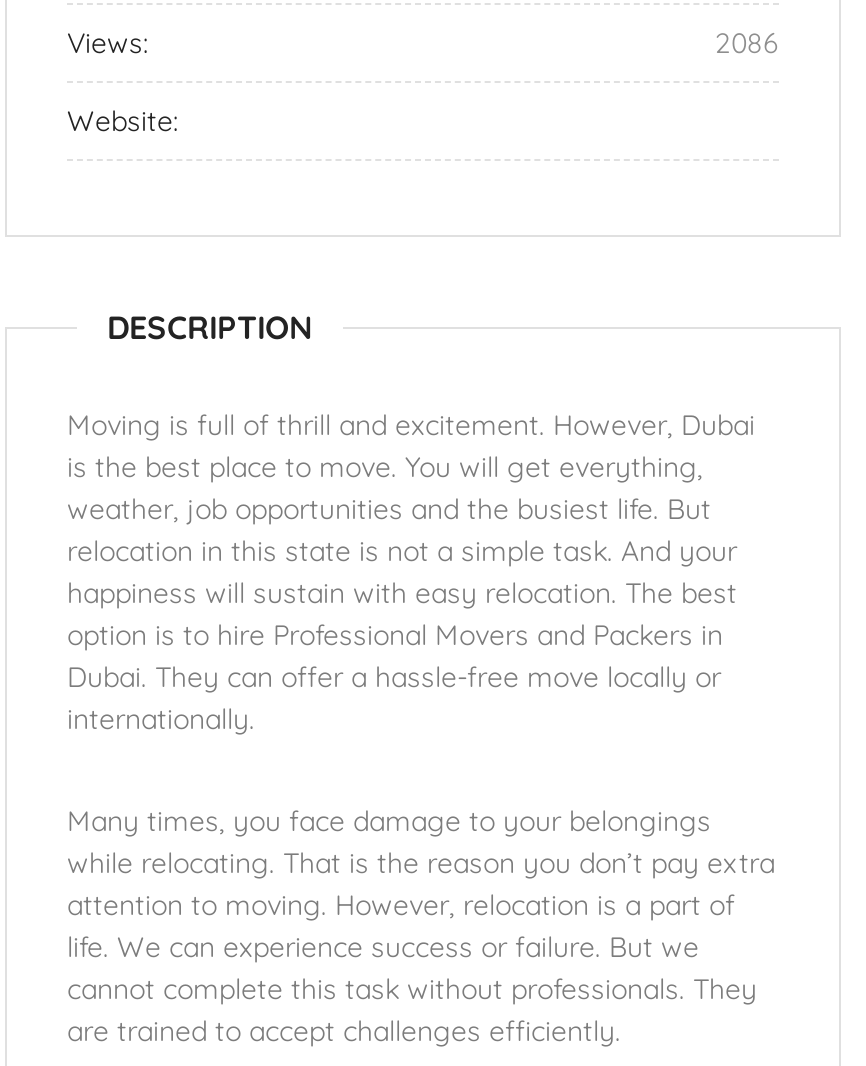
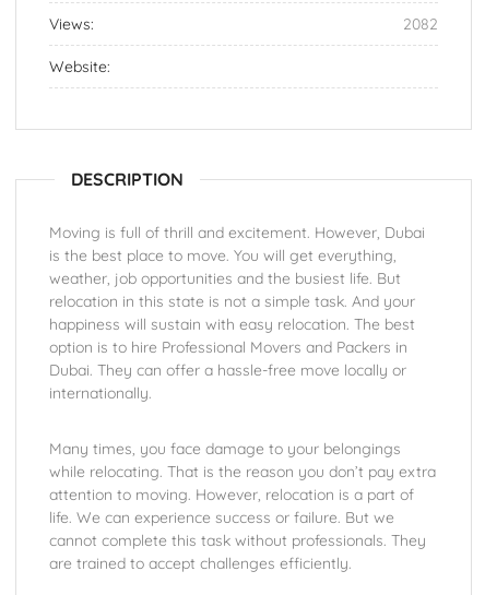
[715,25,779,61] 2086 -> [403,14,438,34] 2082

